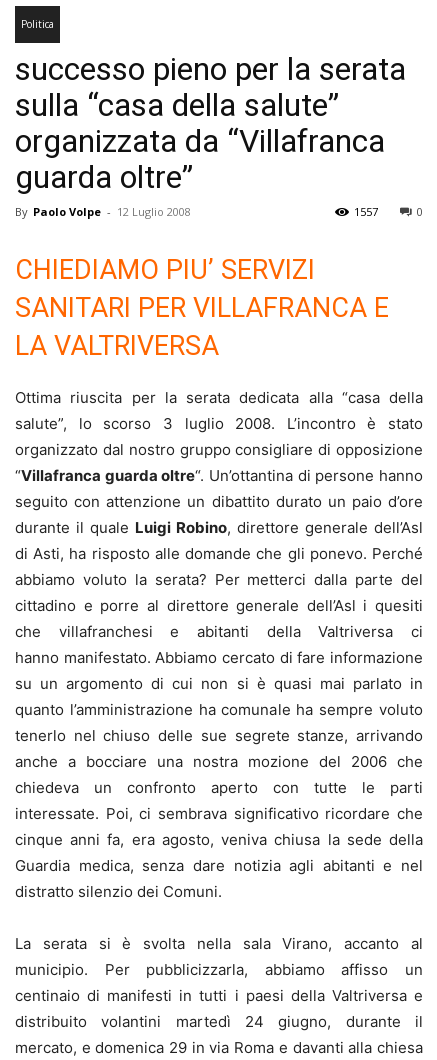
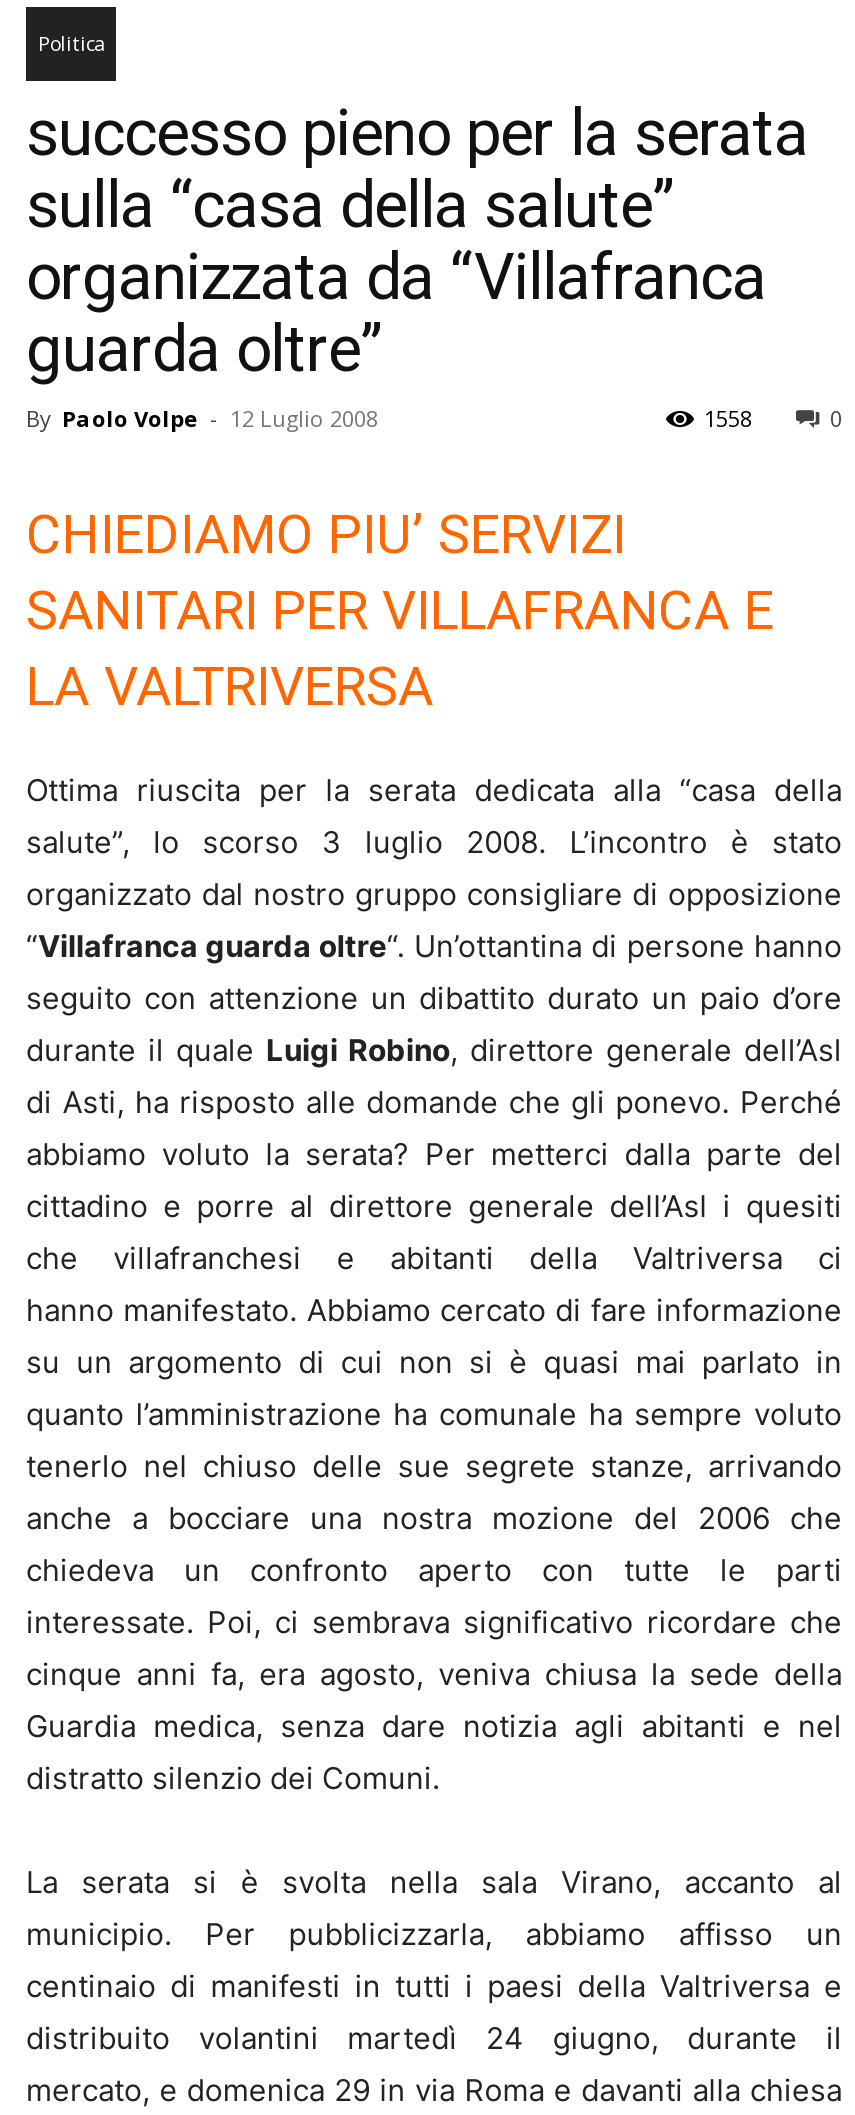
[354,204,378,219] 1557 -> [704,402,752,432] 1558

